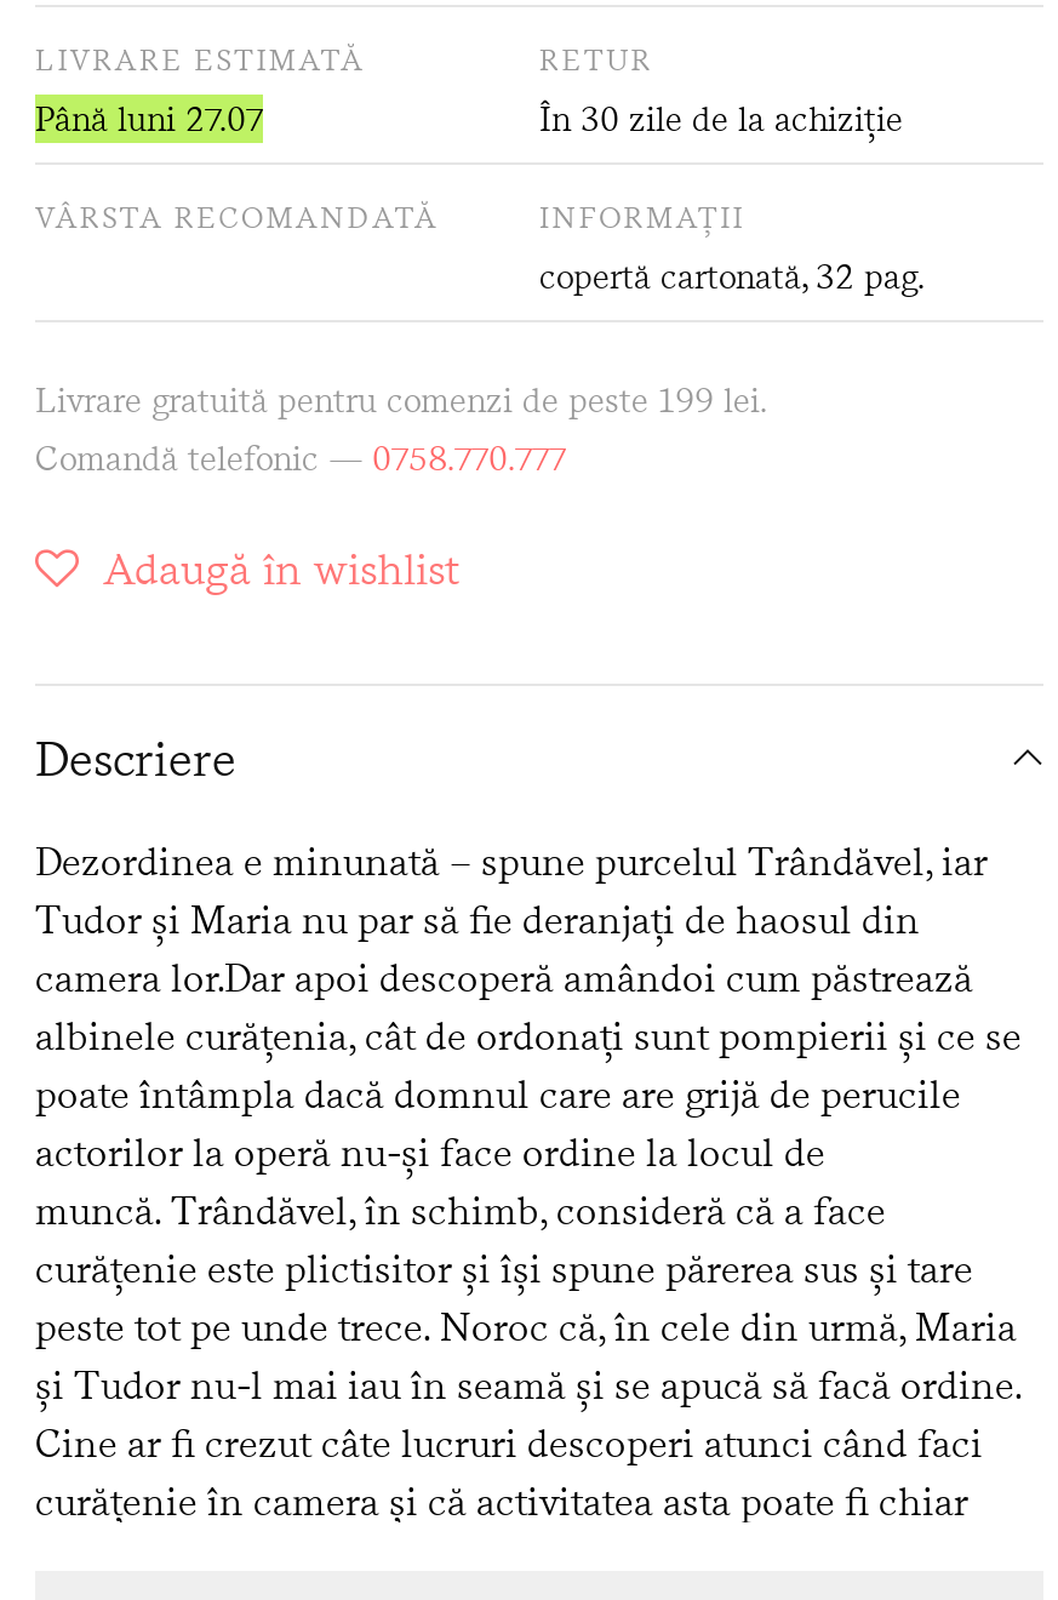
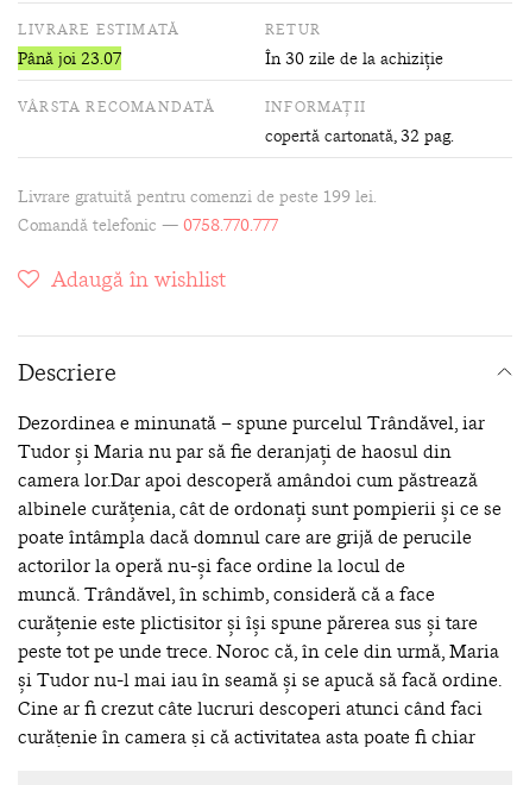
[35,94,263,142] Până luni 27.07 -> [18,46,121,70] Până joi 23.07

